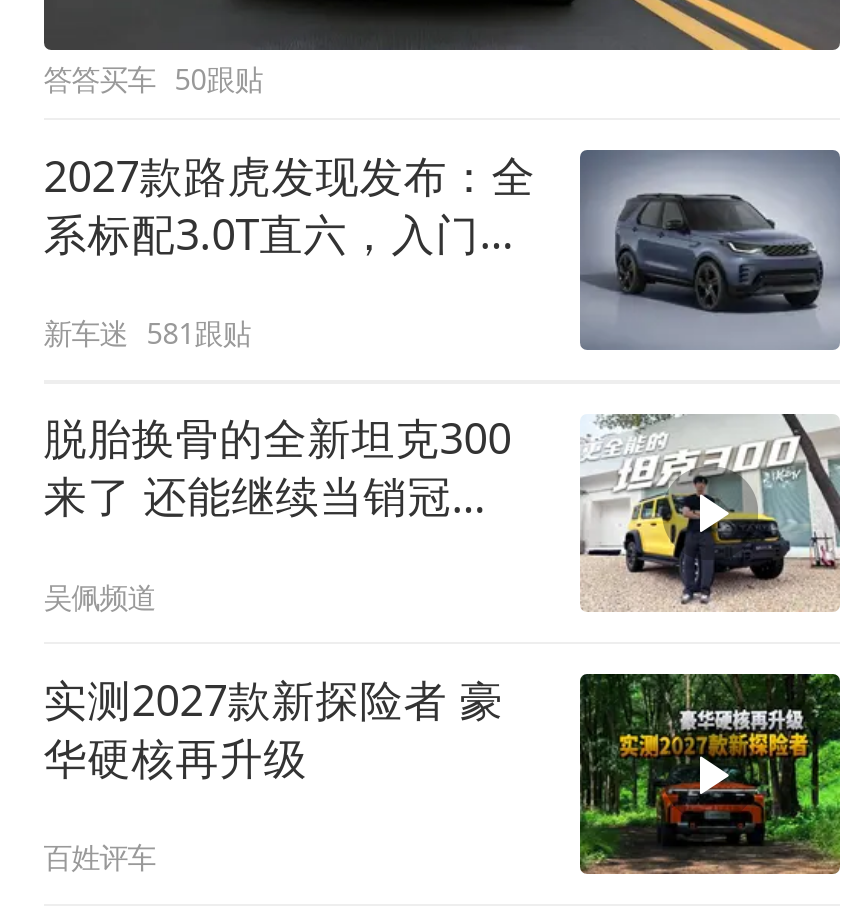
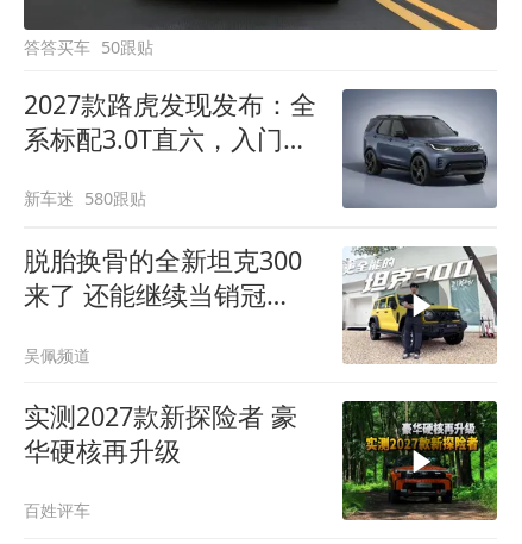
[43,315,251,353] 新车迷 581跟贴 -> [23,187,147,210] 新车迷 580跟贴

